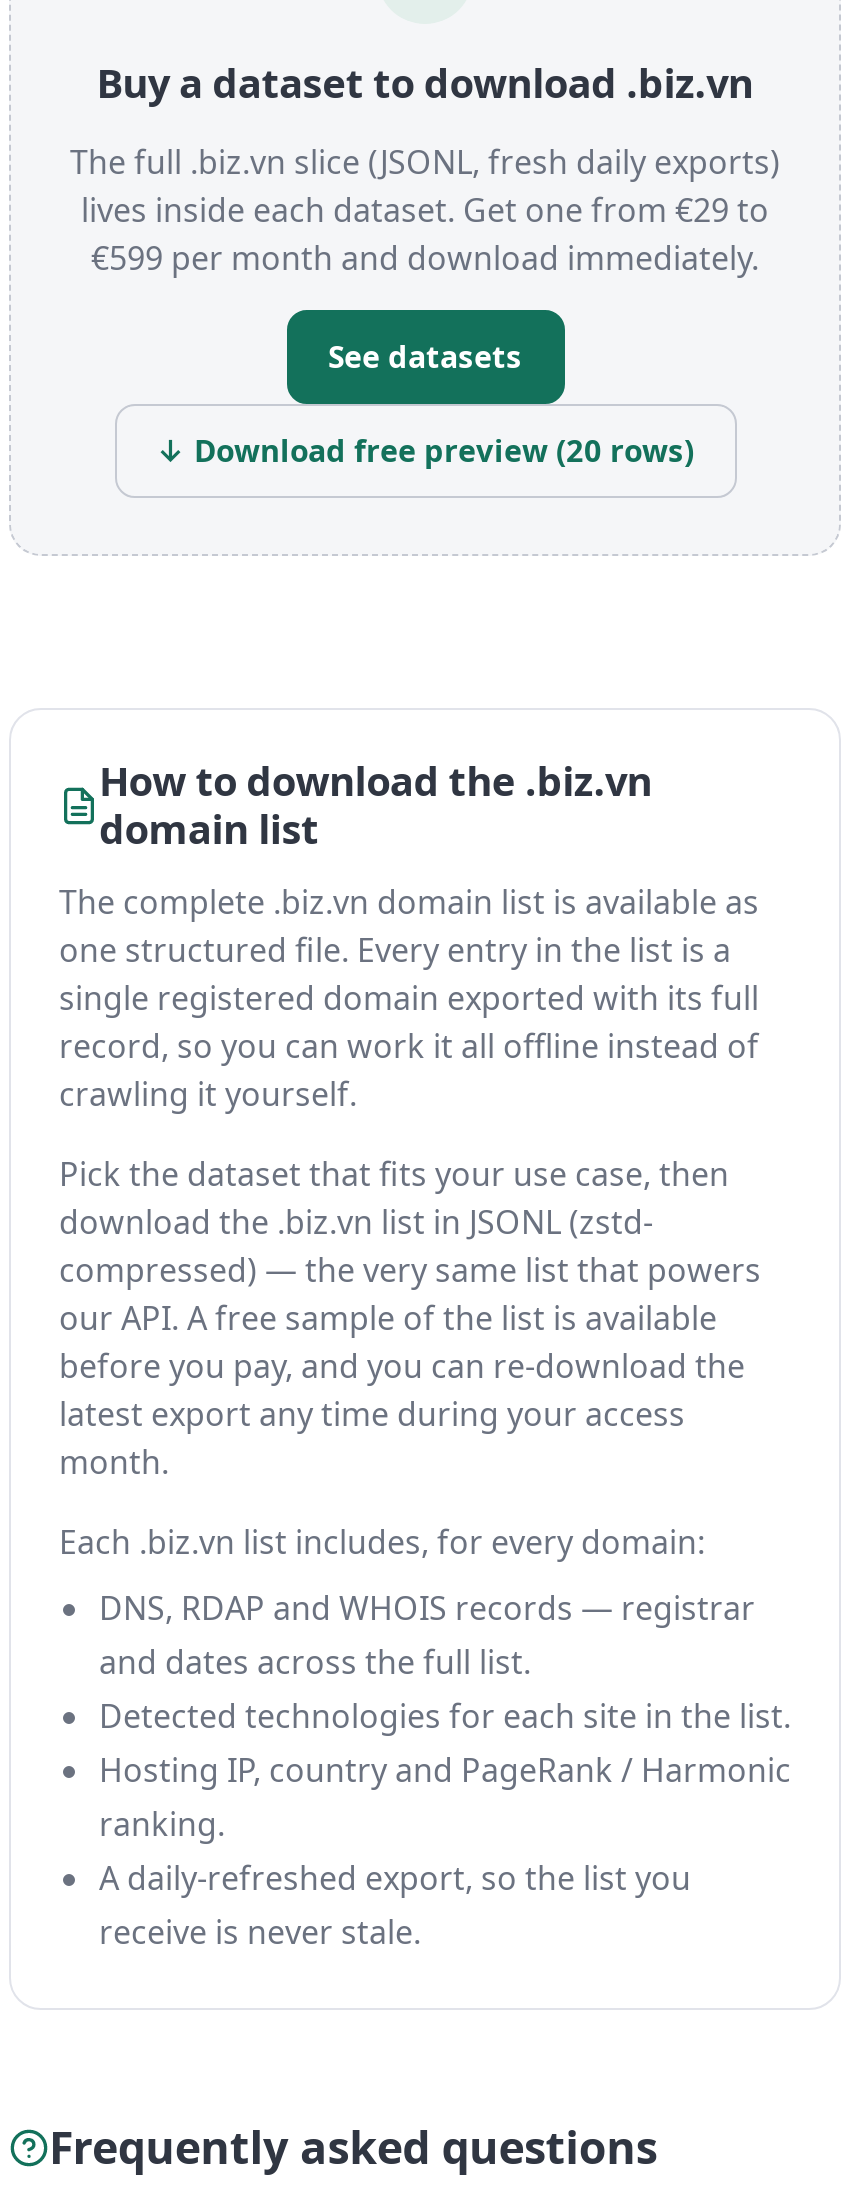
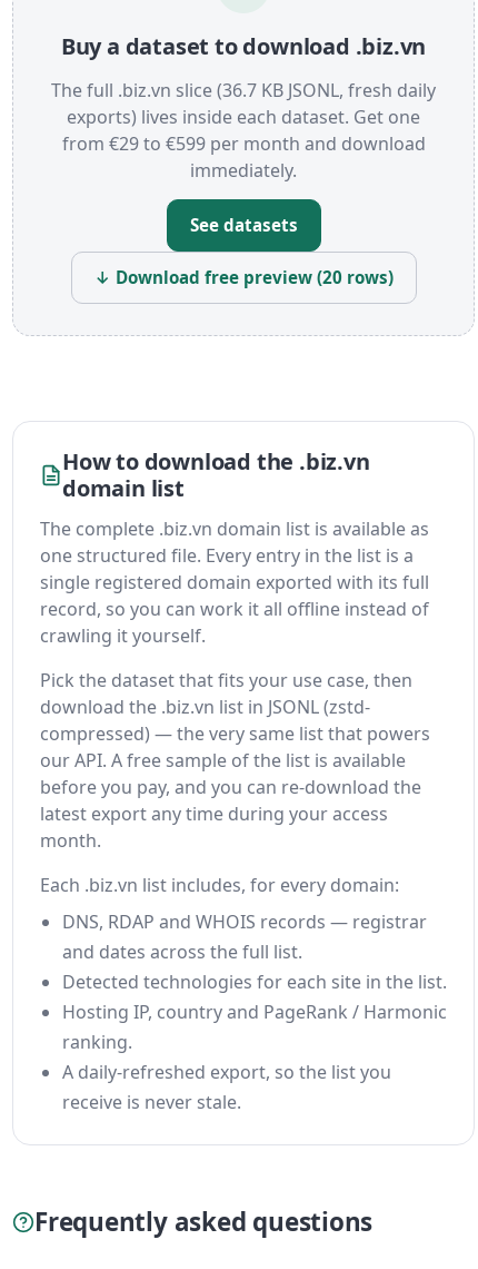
[70,141,780,281] The full .biz.vn slice (JSONL, fresh daily exports) | lives inside each dataset. Get one from €29 to | €599 per month and download immediately. -> [51,78,436,183] The full .biz.vn slice (36.7 KB JSONL, fresh daily | exports) lives inside each dataset. Get one | from €29 to €599 per month and download | immediately.

